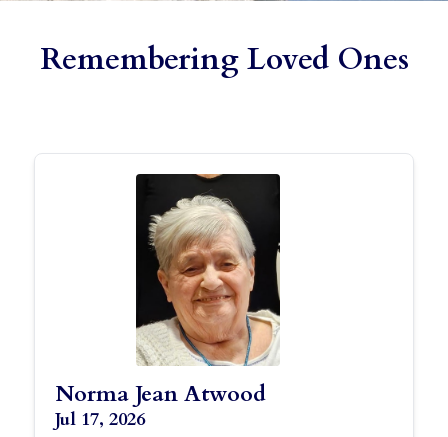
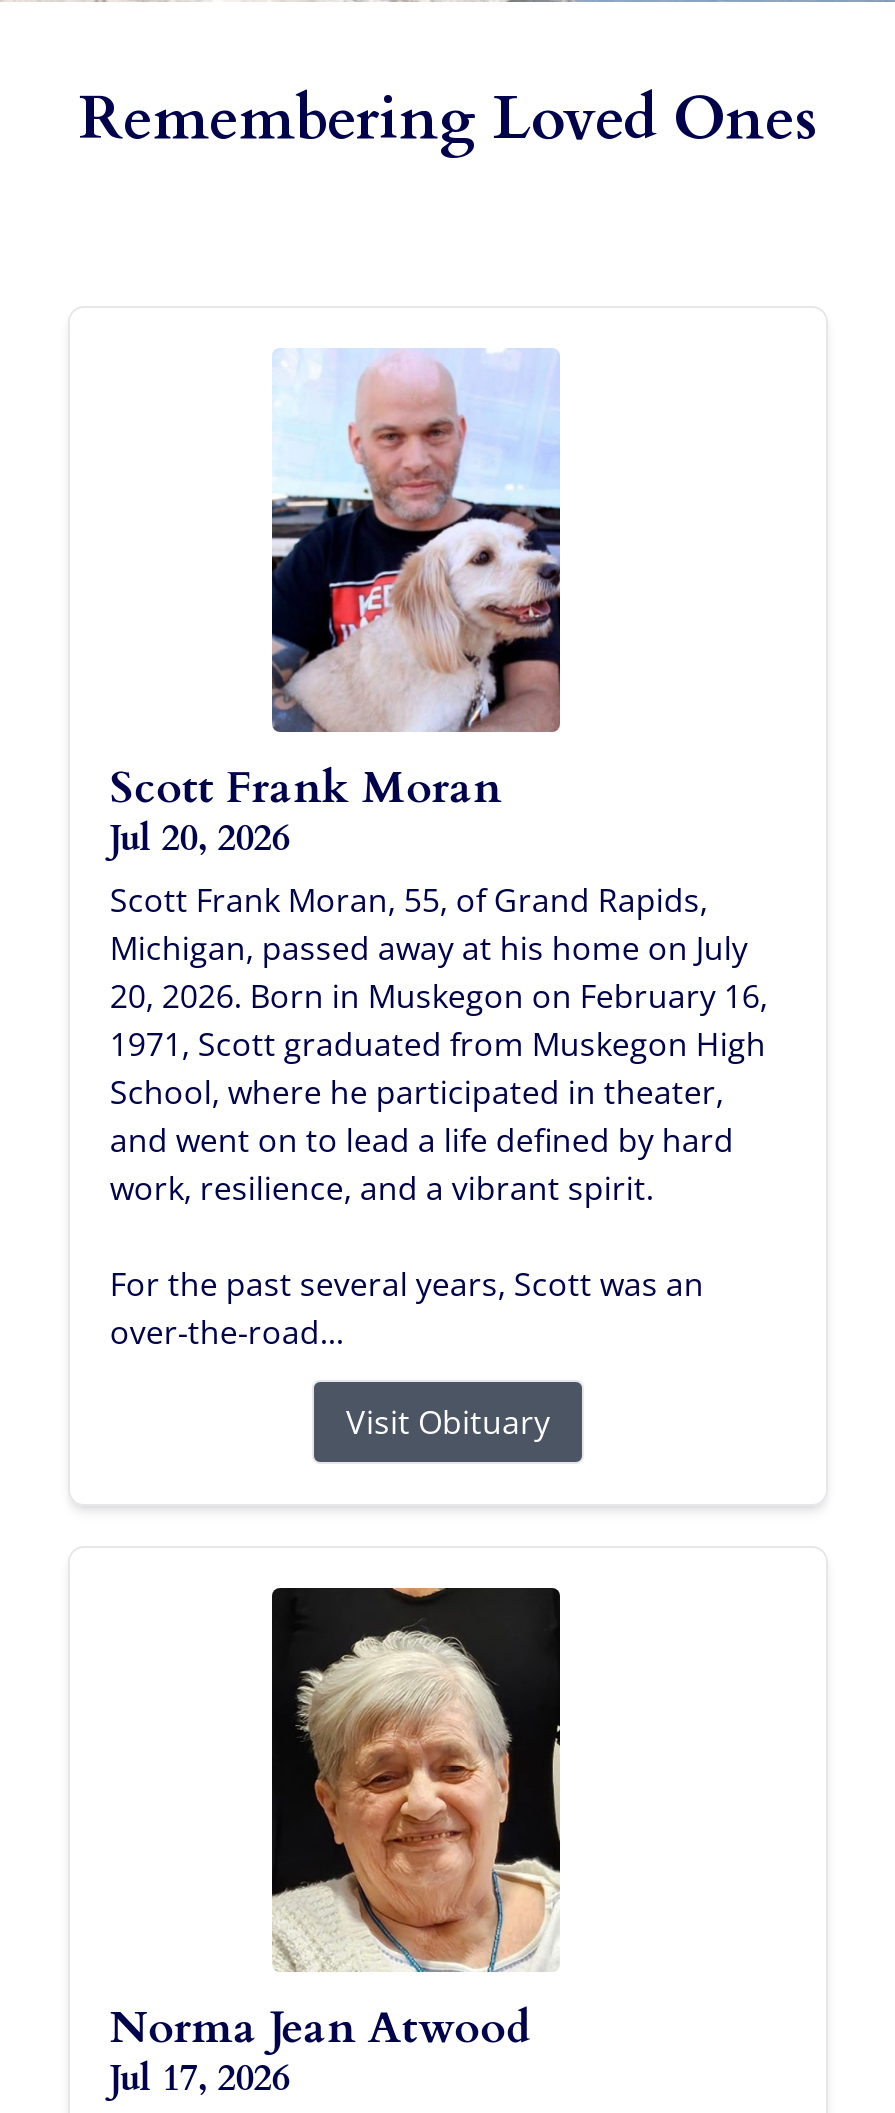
none -> [110,348,768,1444] [image] | Scott Frank Moran | Jul 20, 2026 | Scott Frank Moran, 55, of Grand Rapids, | Michigan, passed away at his home on July | 20, 2026. Born in Muskegon on February 16, | 1971, Scott graduated from Muskegon High | School, where he participated in theater, | and went on to lead a life defined by hard | work, resilience, and a vibrant spirit. | For the past several years, Scott was an | over-the-road... | Visit Obituary

